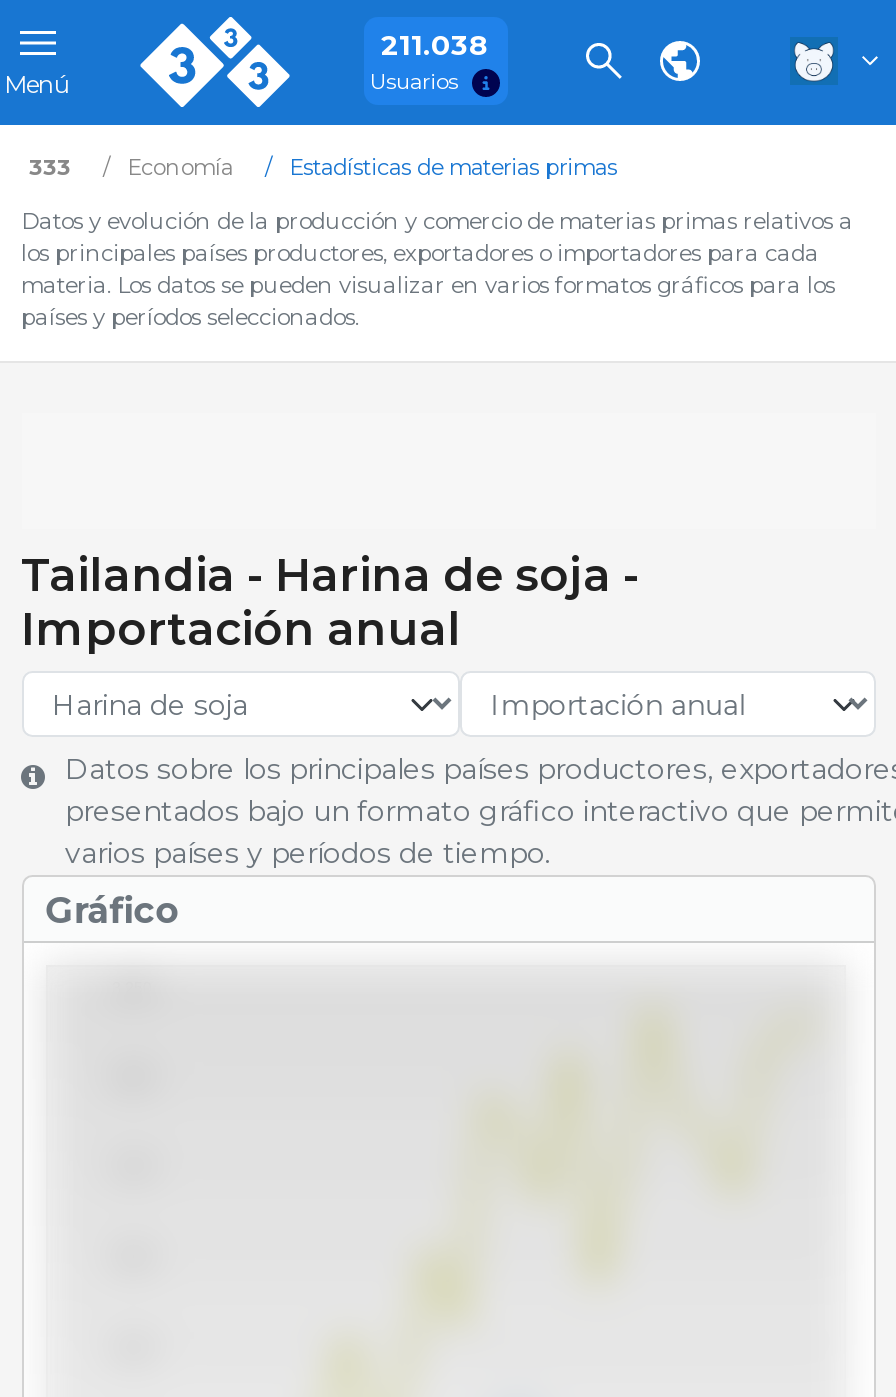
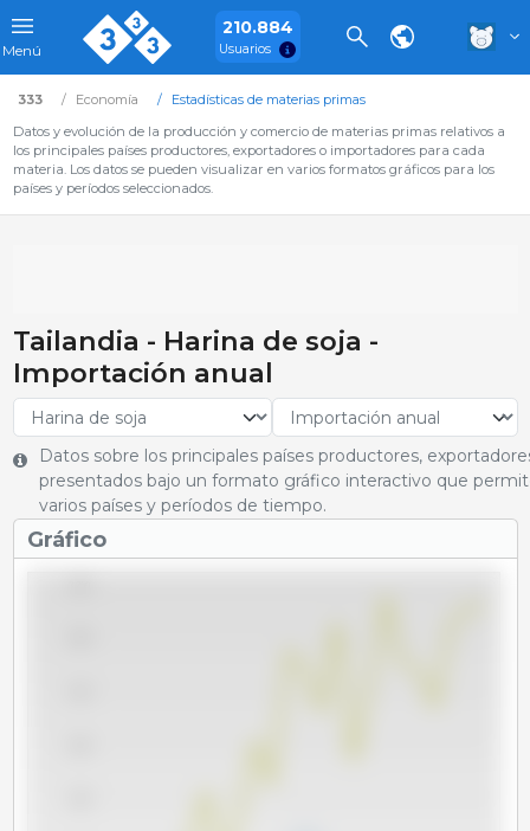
[381,26,489,62] 211.038 -> [222,16,293,37] 210.884

